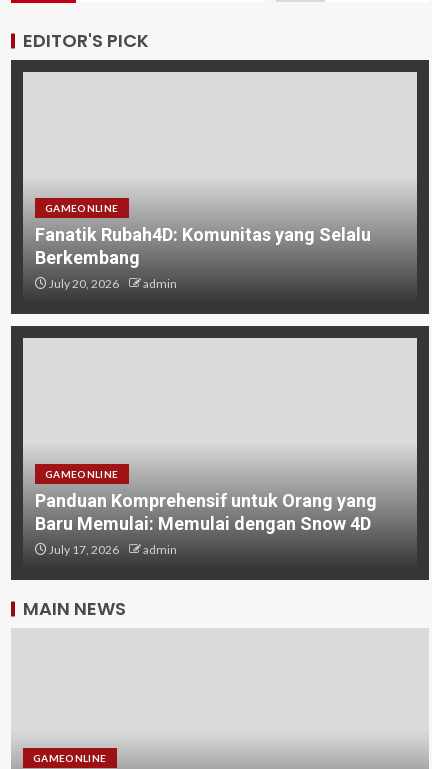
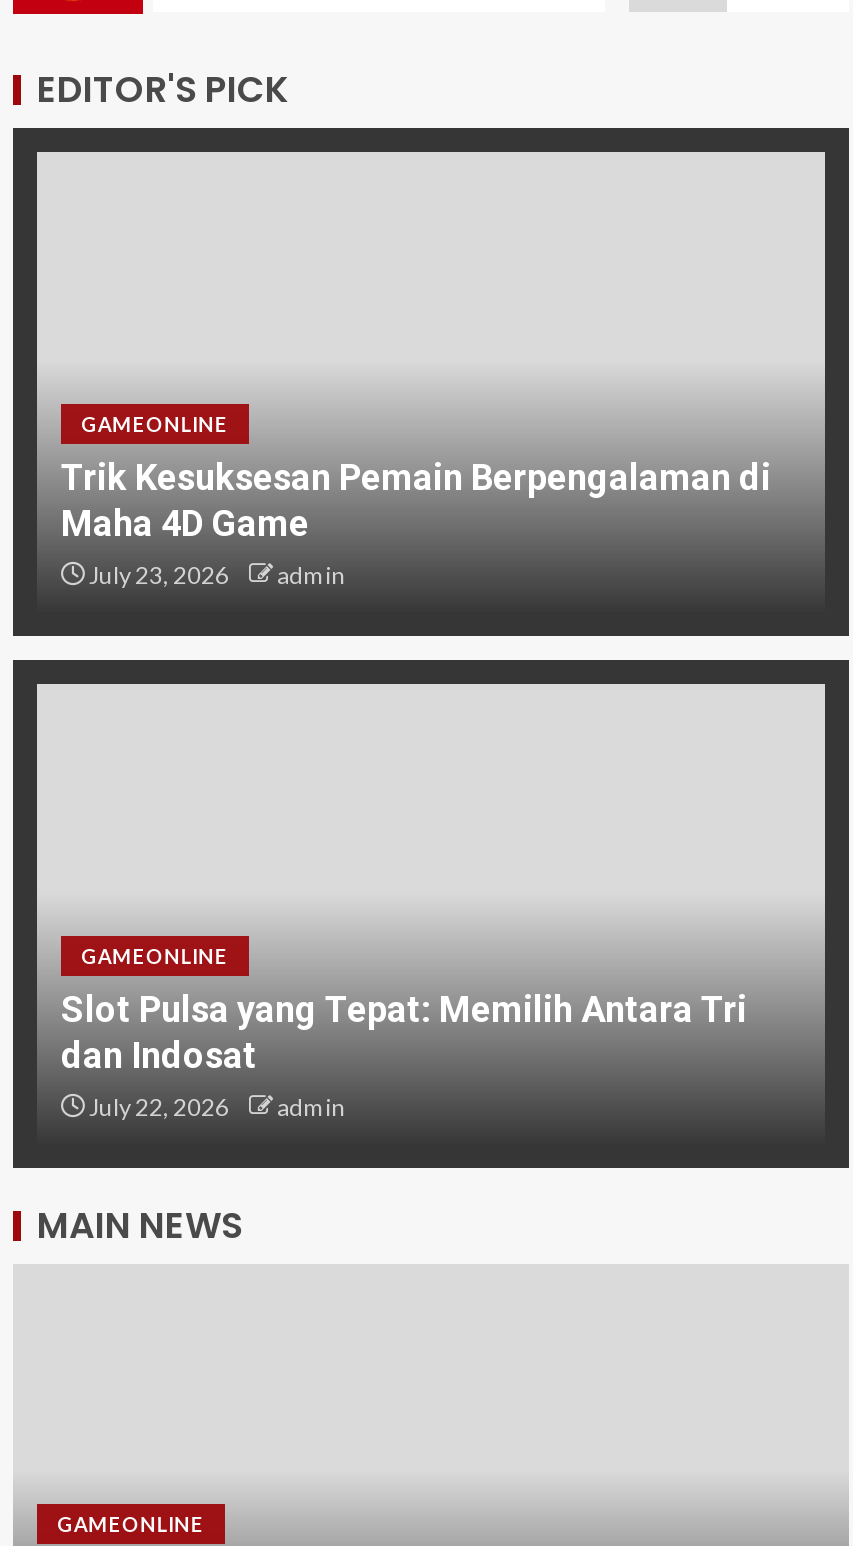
[35,224,371,291] Fanatik Rubah4D: Komunitas yang Selalu | Berkembang | July 20, 2026 -> [61,456,771,590] Trik Kesuksesan Pemain Berpengalaman di | Maha 4D Game | July 23, 2026
[35,490,377,557] Panduan Komprehensif untuk Orang yang | Baru Memulai: Memulai dengan Snow 4D | July 17, 2026 -> [61,988,747,1122] Slot Pulsa yang Tepat: Memilih Antara Tri | dan Indosat | July 22, 2026

